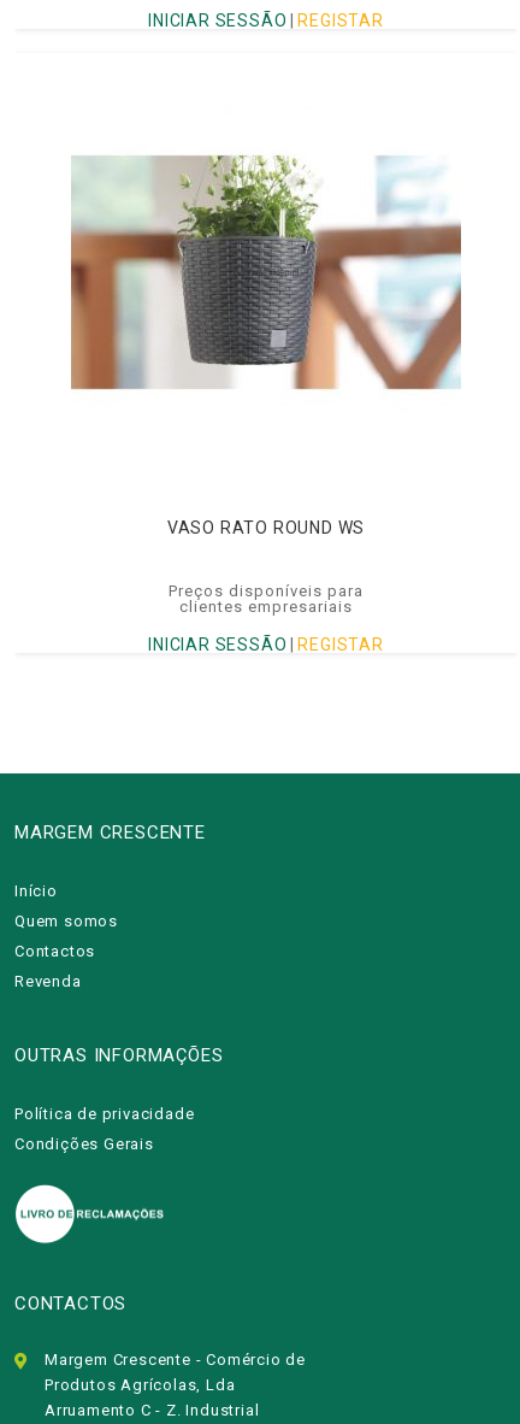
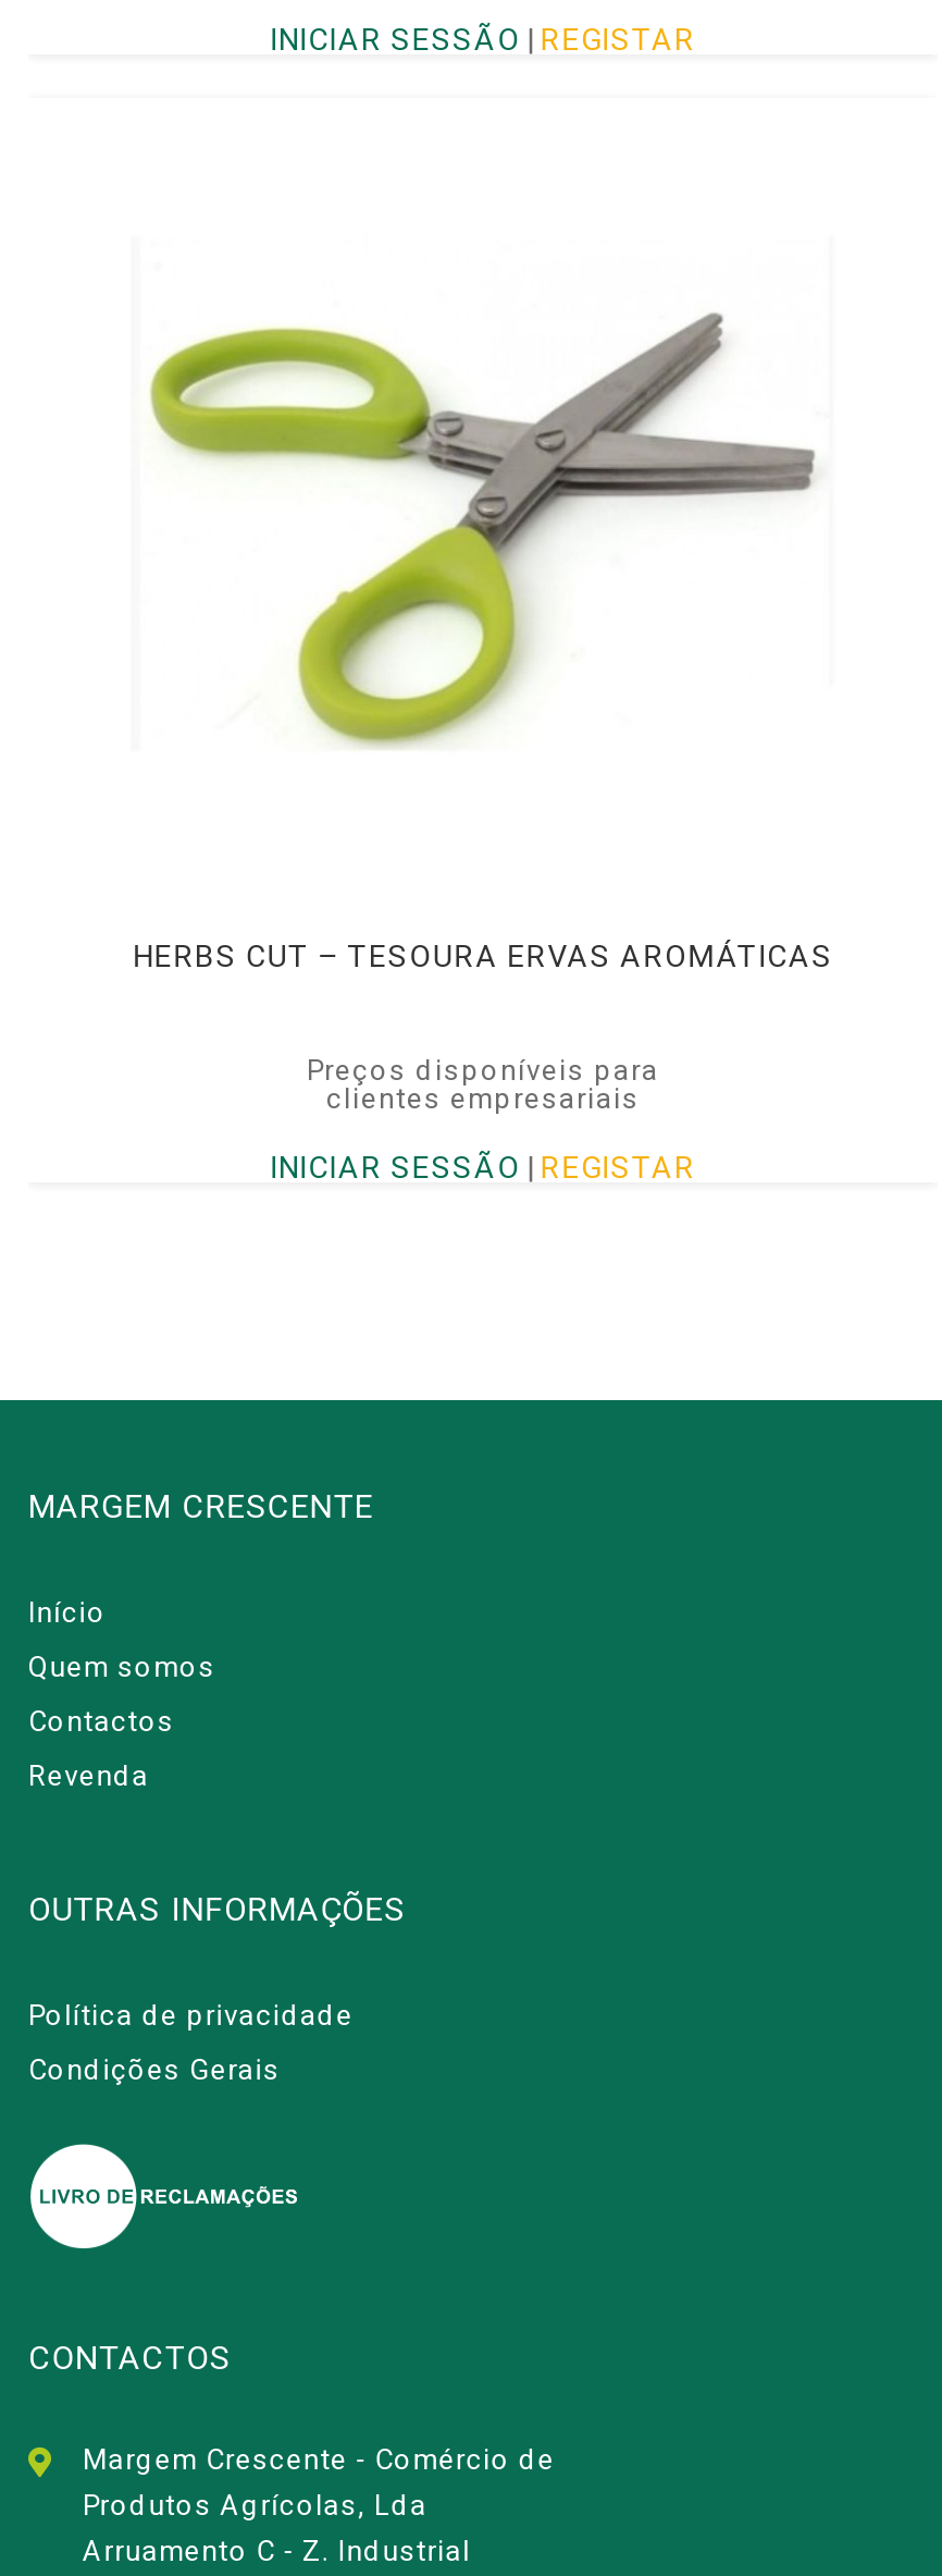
[70,154,462,412] [image] -> [131,283,835,749] [image]
[167,518,365,538] VASO RATO ROUND WS -> [133,939,833,974] HERBS CUT – TESOURA ERVAS AROMÁTICAS

